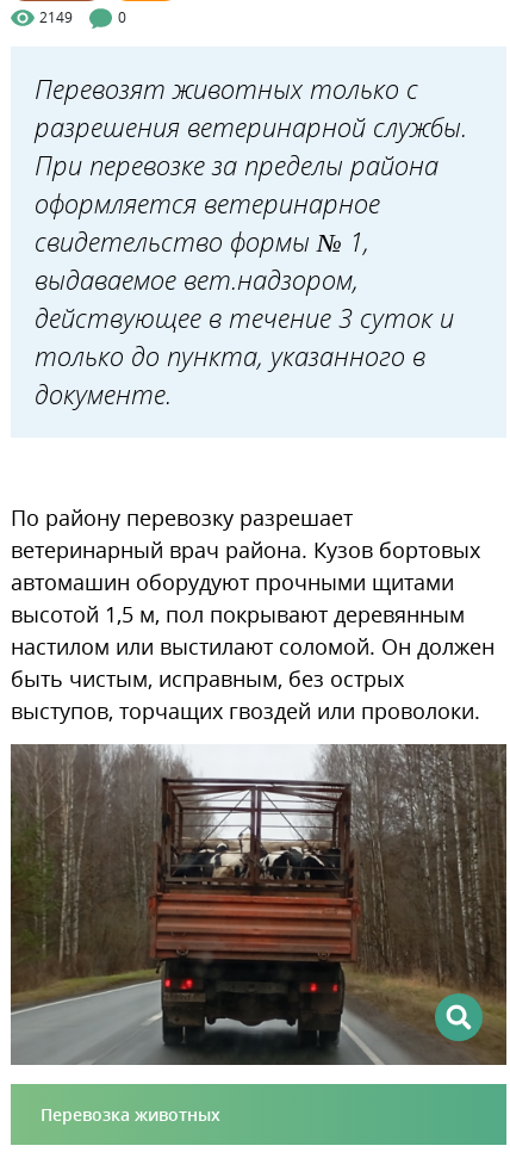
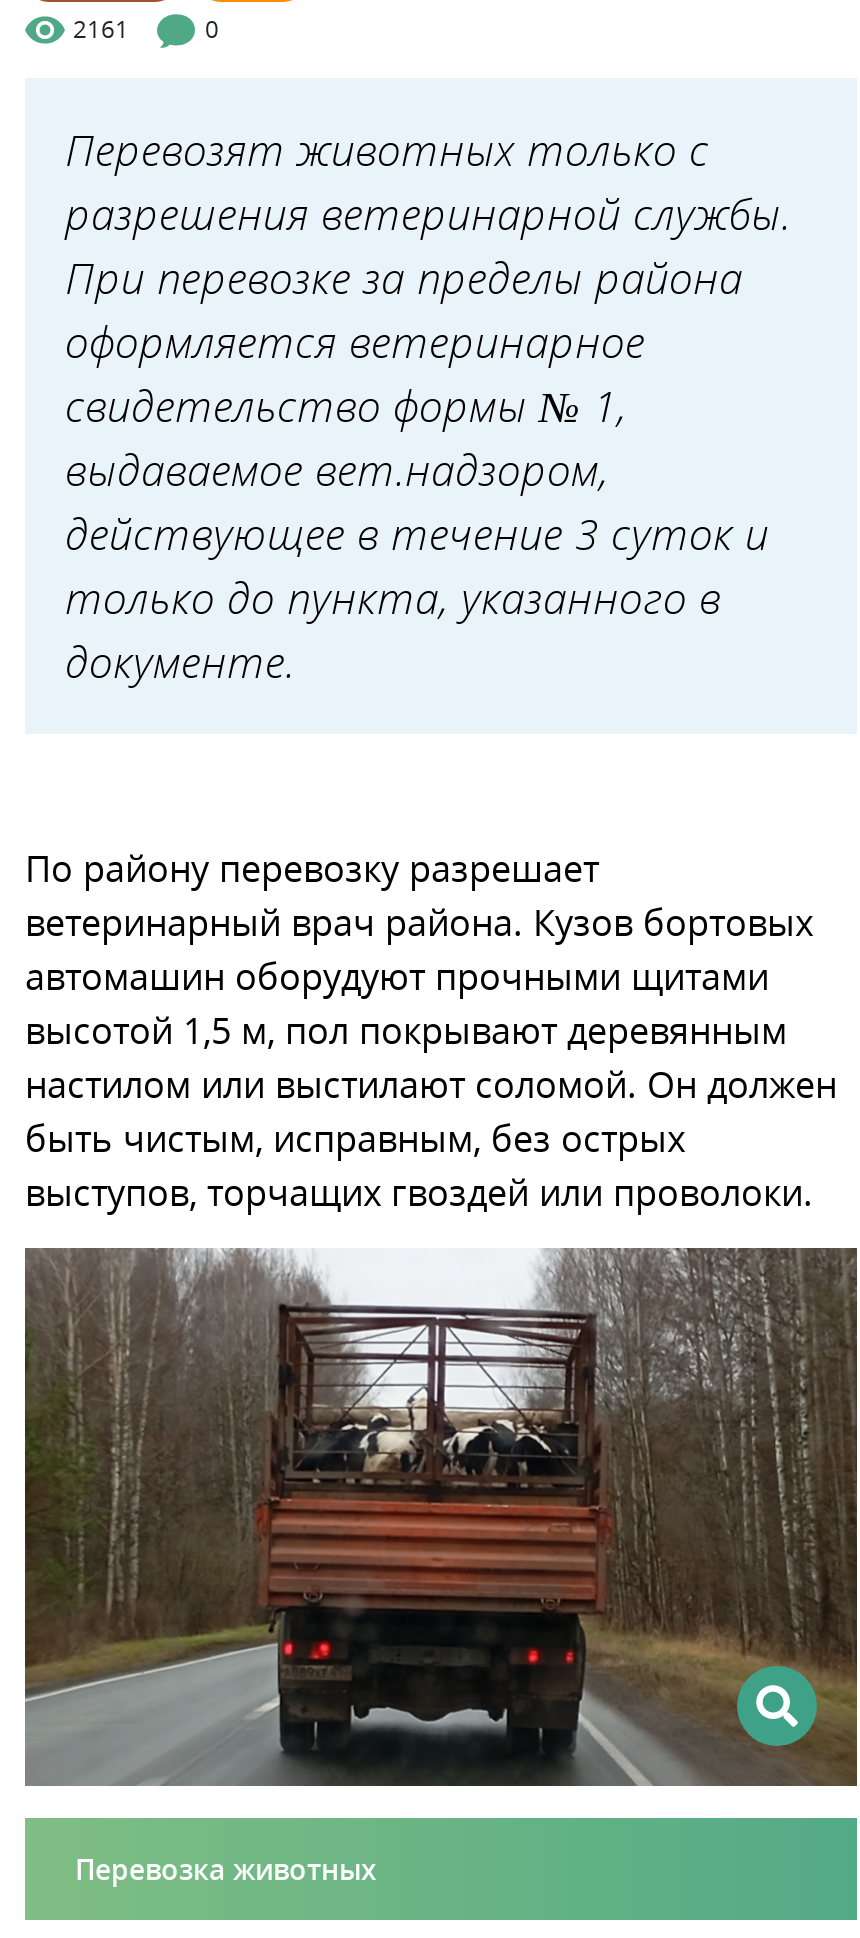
[39,8,73,28] 2149 -> [73,13,129,47] 2161

